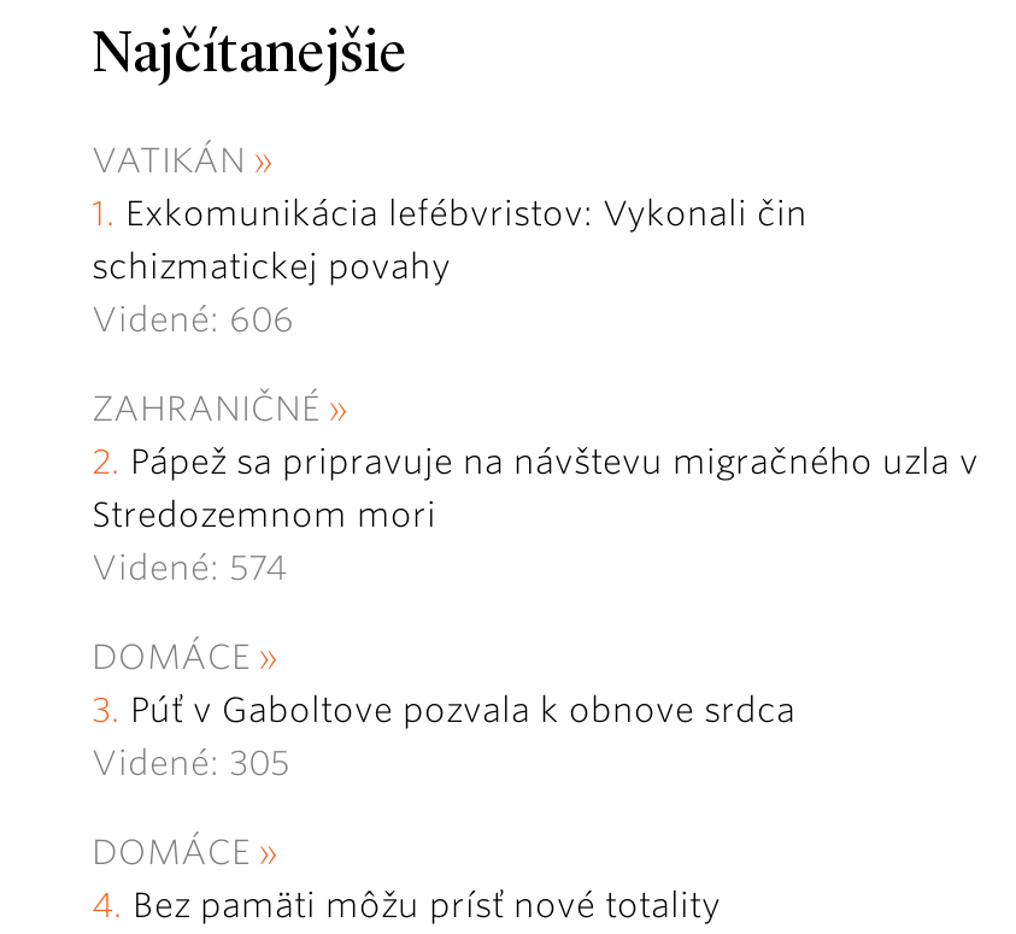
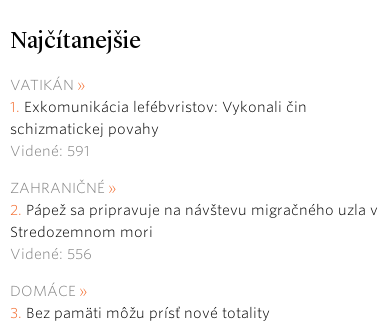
[92,301,294,340] Videné: 606 -> [10,143,90,159] Videné: 591
[92,550,795,783] Videné: 574 | DOMÁCE | Púť v Gaboltove pozvala k obnove srdca | Videné: 305 -> [10,246,92,262] Videné: 556

